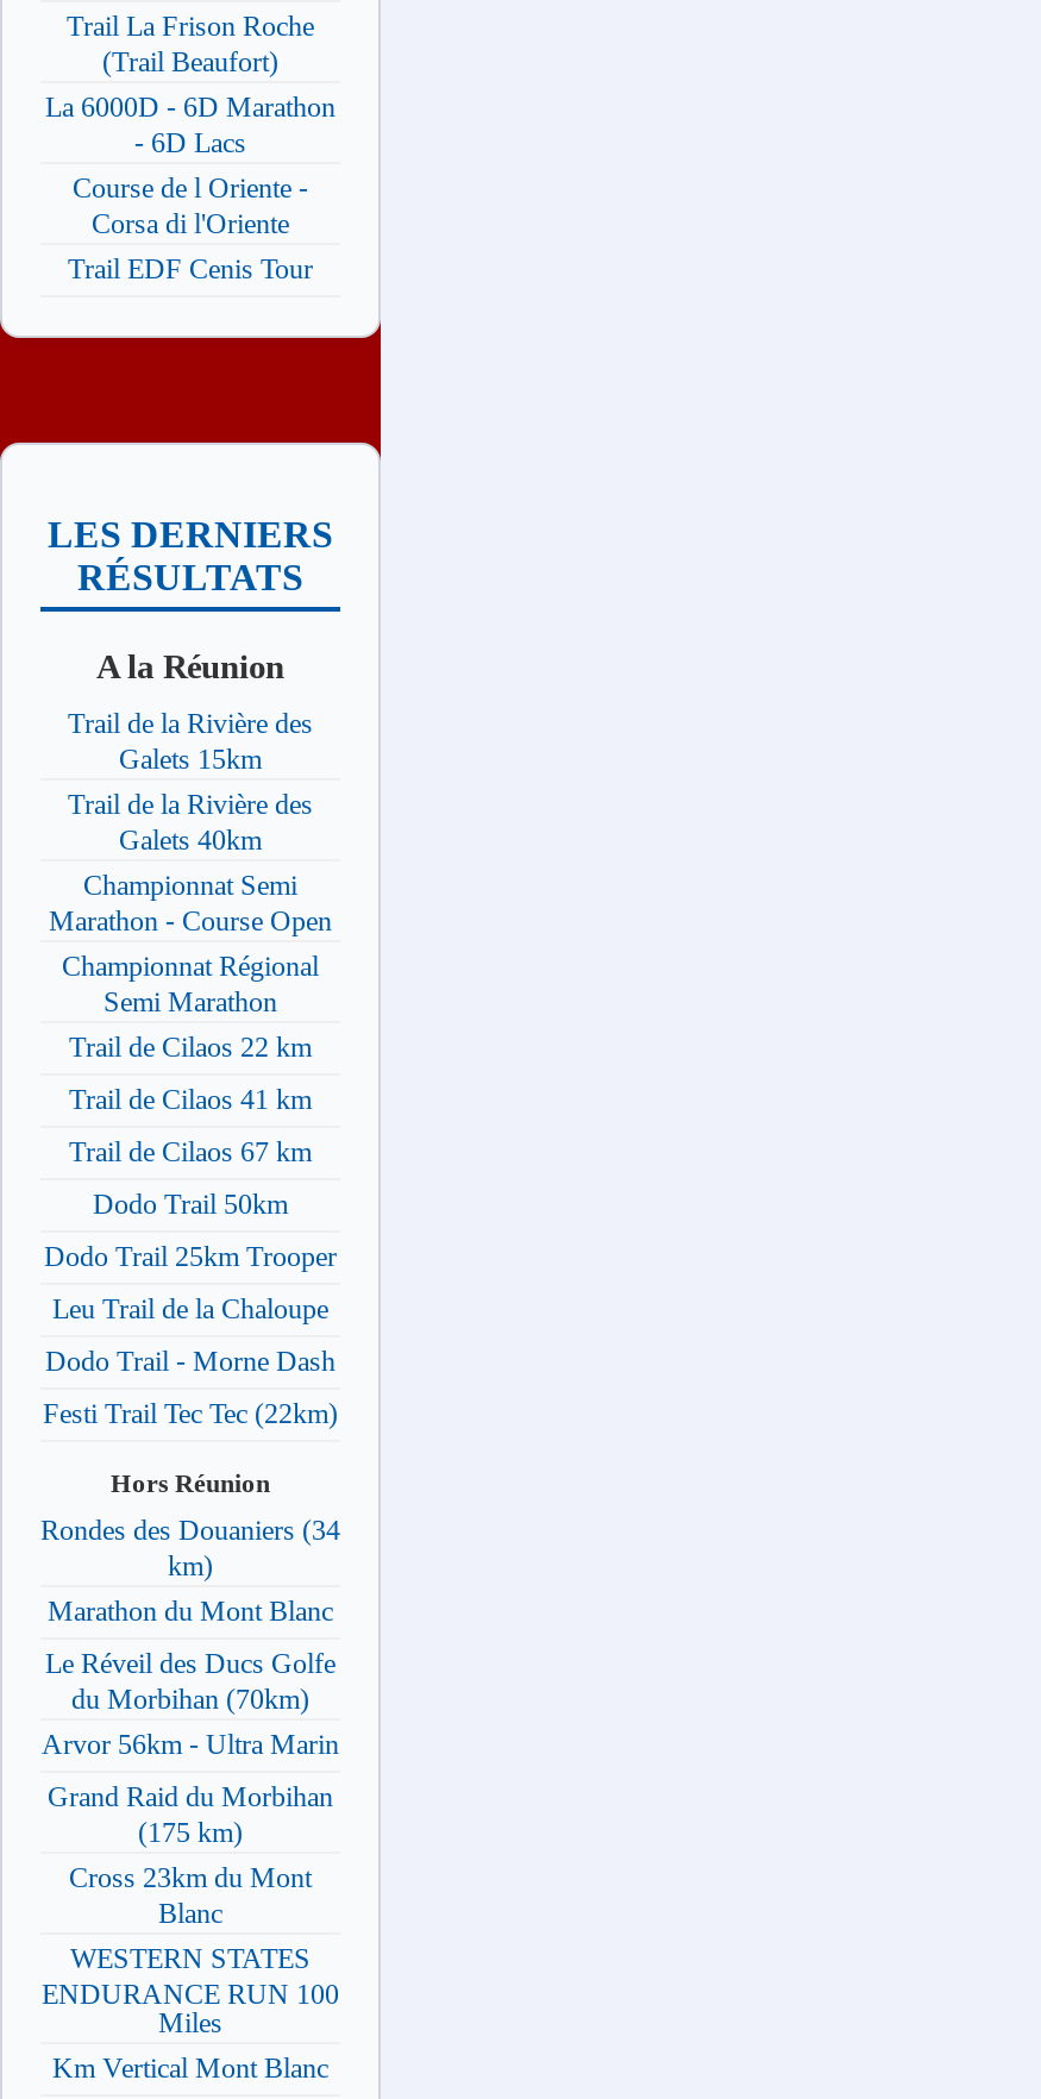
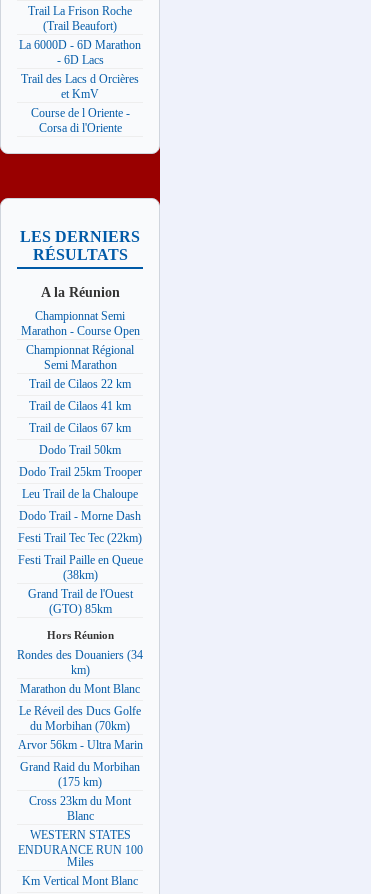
none -> [21,72,139,99] Trail des Lacs d Orcières | et KmV
moved [73,172,308,236] -> [30,106,129,133]: Course de l Oriente - | Corsa di l'Oriente
[68,253,313,286] Trail EDF Cenis Tour -> none
[68,708,313,853] Trail de la Rivière des | Galets 15km | Trail de la Rivière des | Galets 40km -> none
moved [43,869,338,1431] -> [18,309,142,545]: Championnat Semi | Marathon - Course Open | Championnat Régional | ... | Dodo Trail - Morne Dash | Festi Trail Tec Tec (22km)
none -> [17,553,142,614] Festi Trail Paille en Queue | (38km) | Grand Trail de l'Ouest | (GTO) 85km

